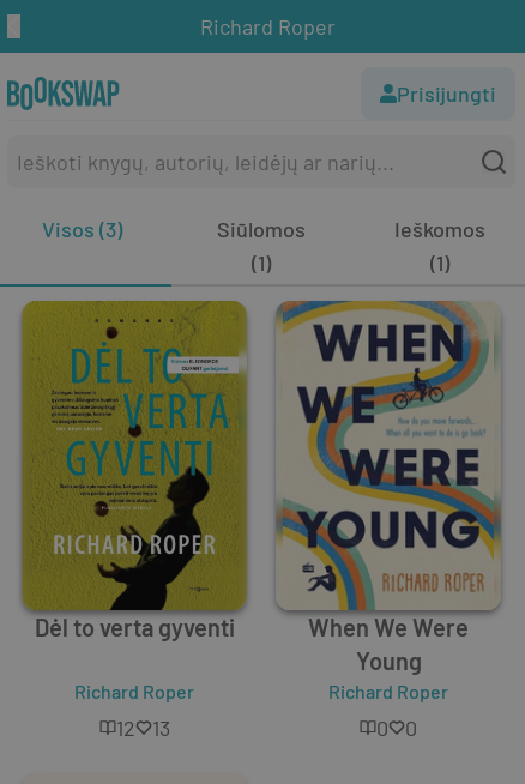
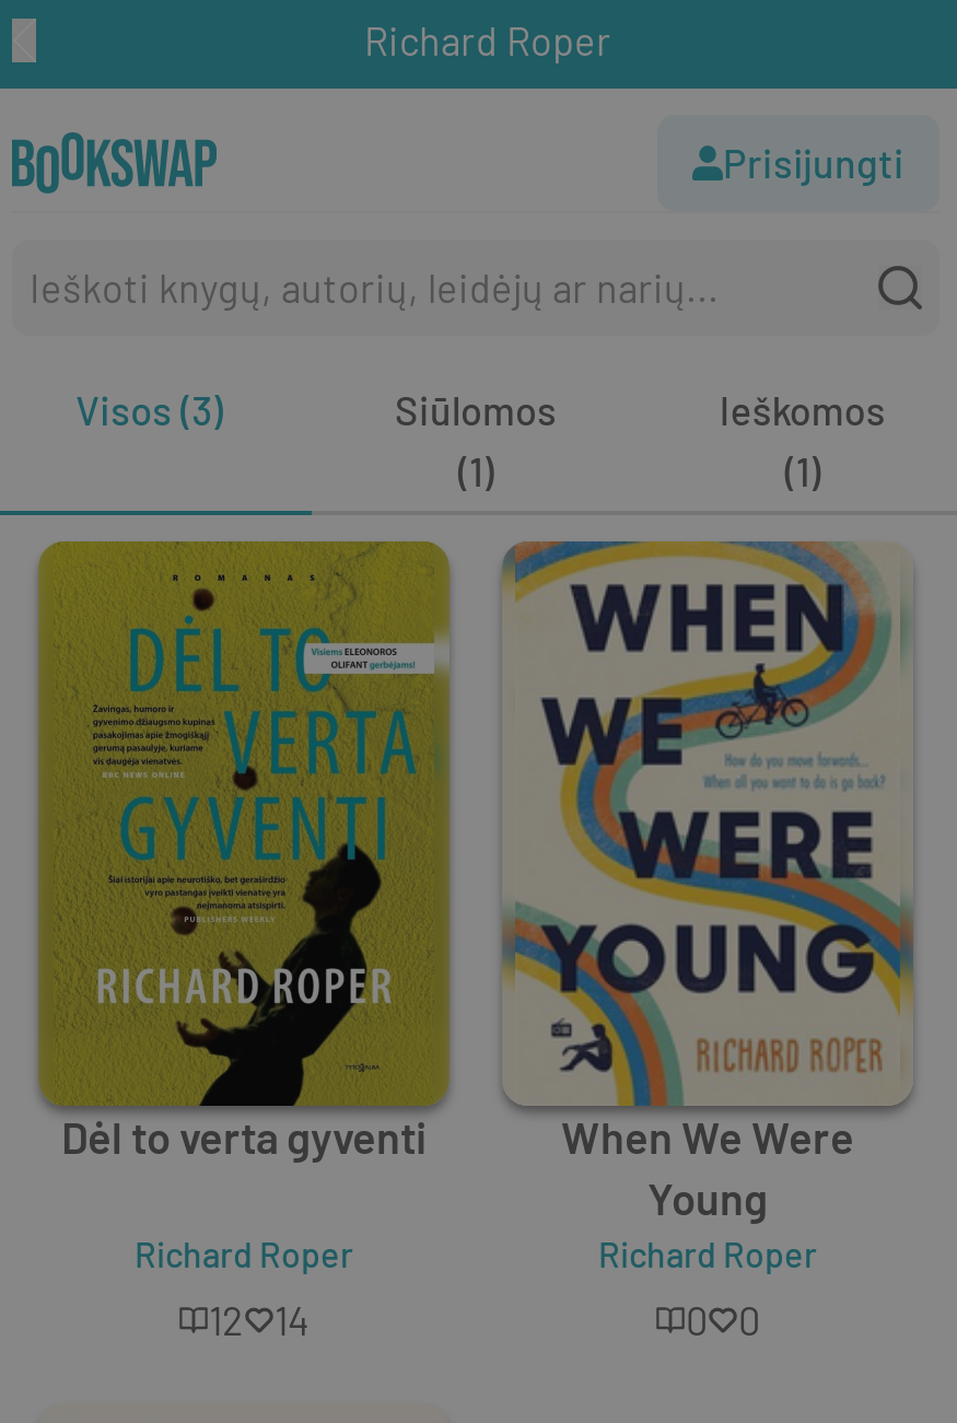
[116,714,170,741] 12 13 -> [209,1296,310,1344] 12 14

